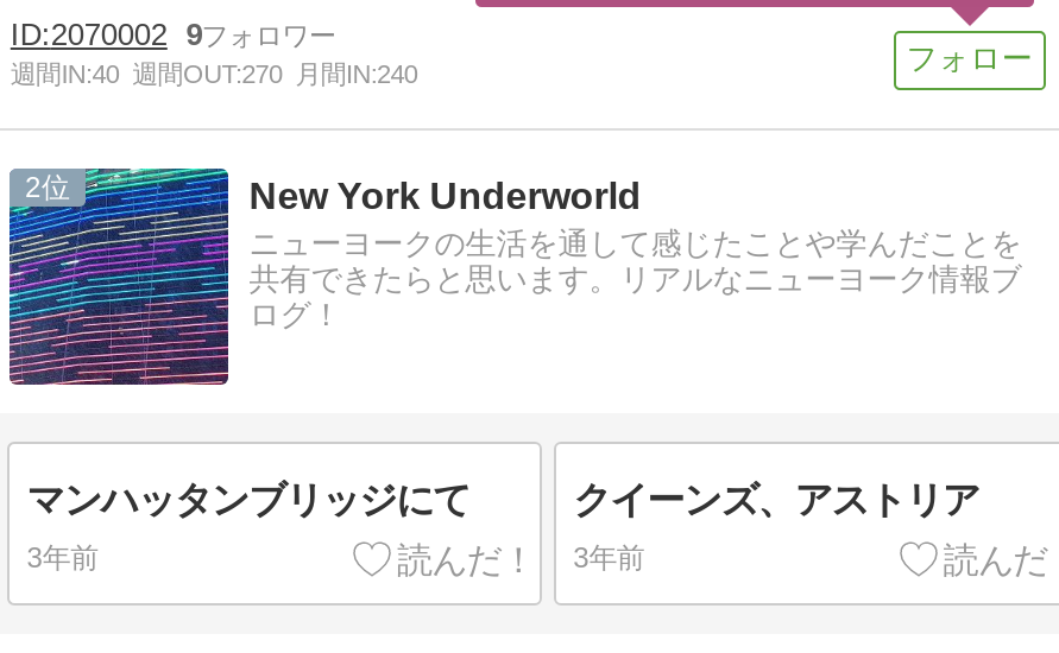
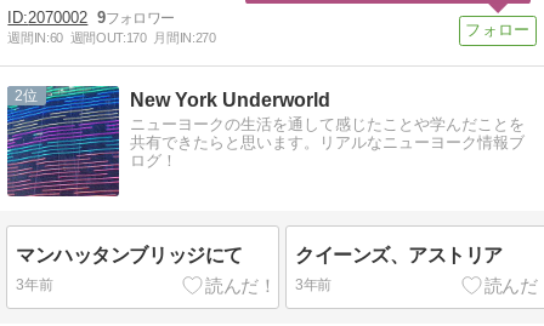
[10,58,417,87] 週間IN:40 週間OUT:270 月間IN:240 -> [8,30,216,44] 週間IN:60 週間OUT:170 月間IN:270

